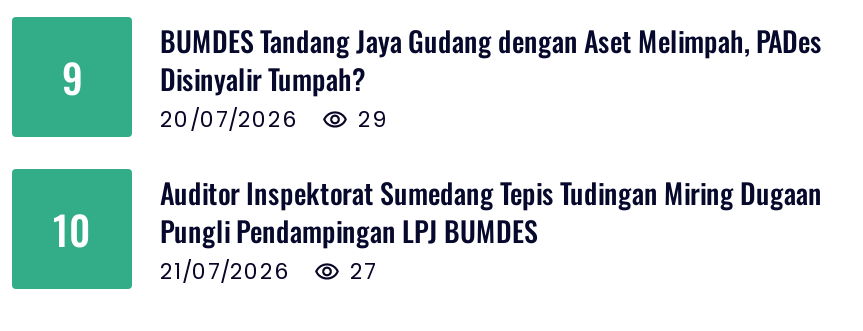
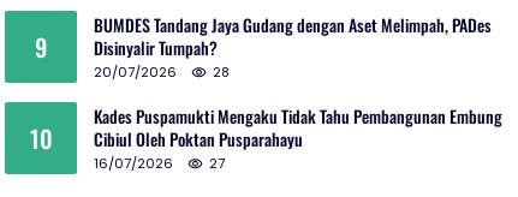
[160,102,386,134] 20/07/2026 29 -> [94,62,230,81] 20/07/2026 28
[160,170,822,286] Auditor Inspektorat Sumedang Tepis Tudingan Miring Dugaan | Pungli Pendampingan LPJ BUMDES | 21/07/2026 -> [94,103,502,173] Kades Puspamukti Mengaku Tidak Tahu Pembangunan Embung | Cibiul Oleh Poktan Pusparahayu | 16/07/2026

